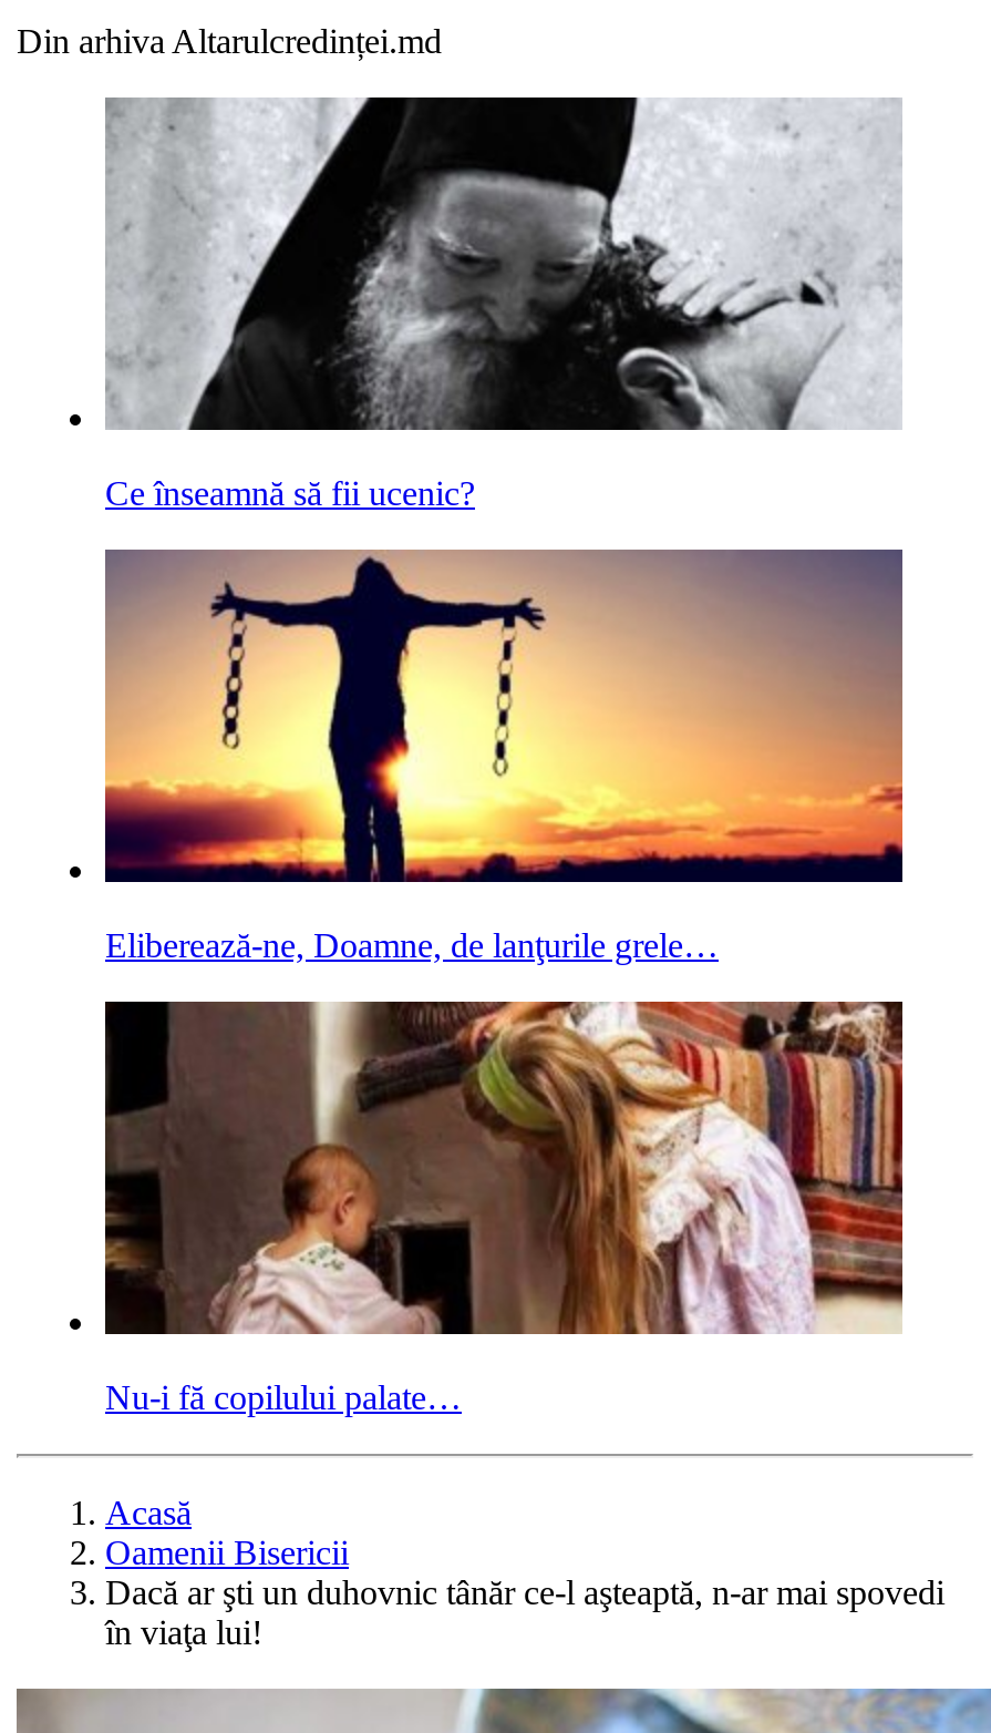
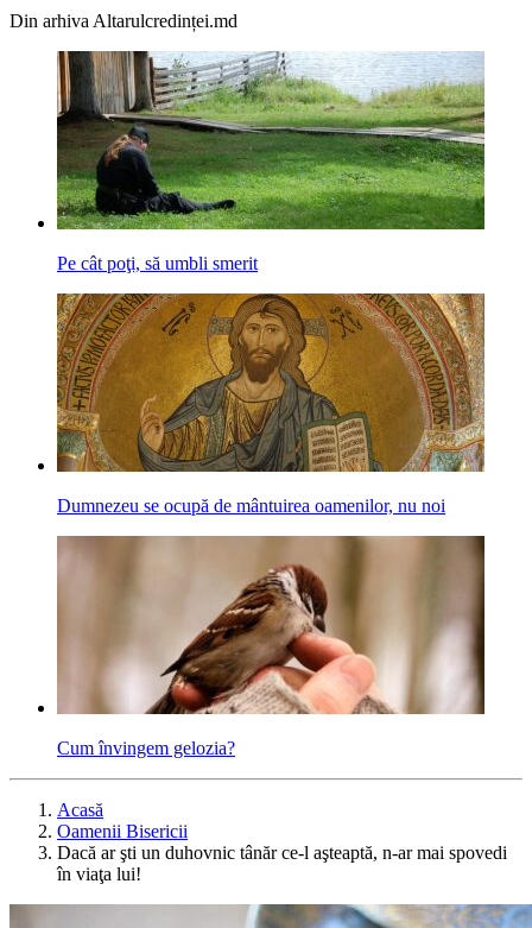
[105,95,902,512] [image] | Ce înseamnă să fii ucenic? -> [57,50,486,273] [image] | Pe cât poţi, să umbli smerit
[103,547,905,964] [image] | Eliberează-ne, Doamne, de lanţurile grele… -> [56,292,486,516] [image] | Dumnezeu se ocupă de mântuirea oamenilor, nu noi
[103,999,905,1416] [image] | Nu-i fă copilului palate… -> [56,535,486,758] [image] | Cum învingem gelozia?

